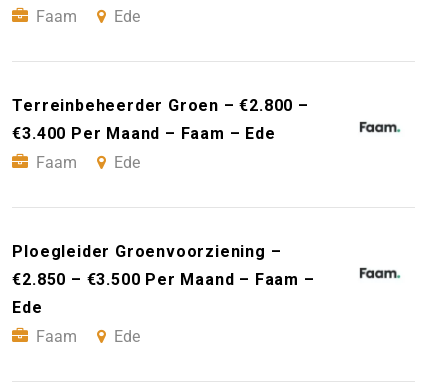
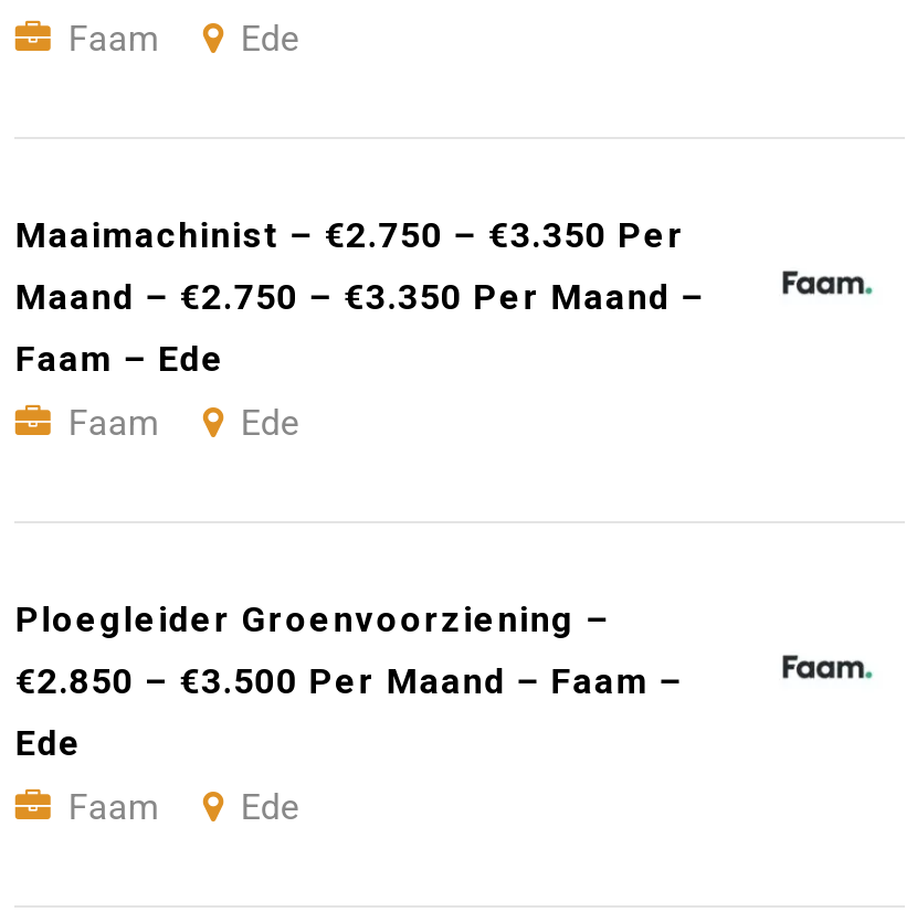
[12,96,309,143] Terreinbeheerder Groen – €2.800 – | €3.400 Per Maand – Faam – Ede -> [15,213,705,379] Maaimachinist – €2.750 – €3.350 Per | Maand – €2.750 – €3.350 Per Maand – | Faam – Ede

